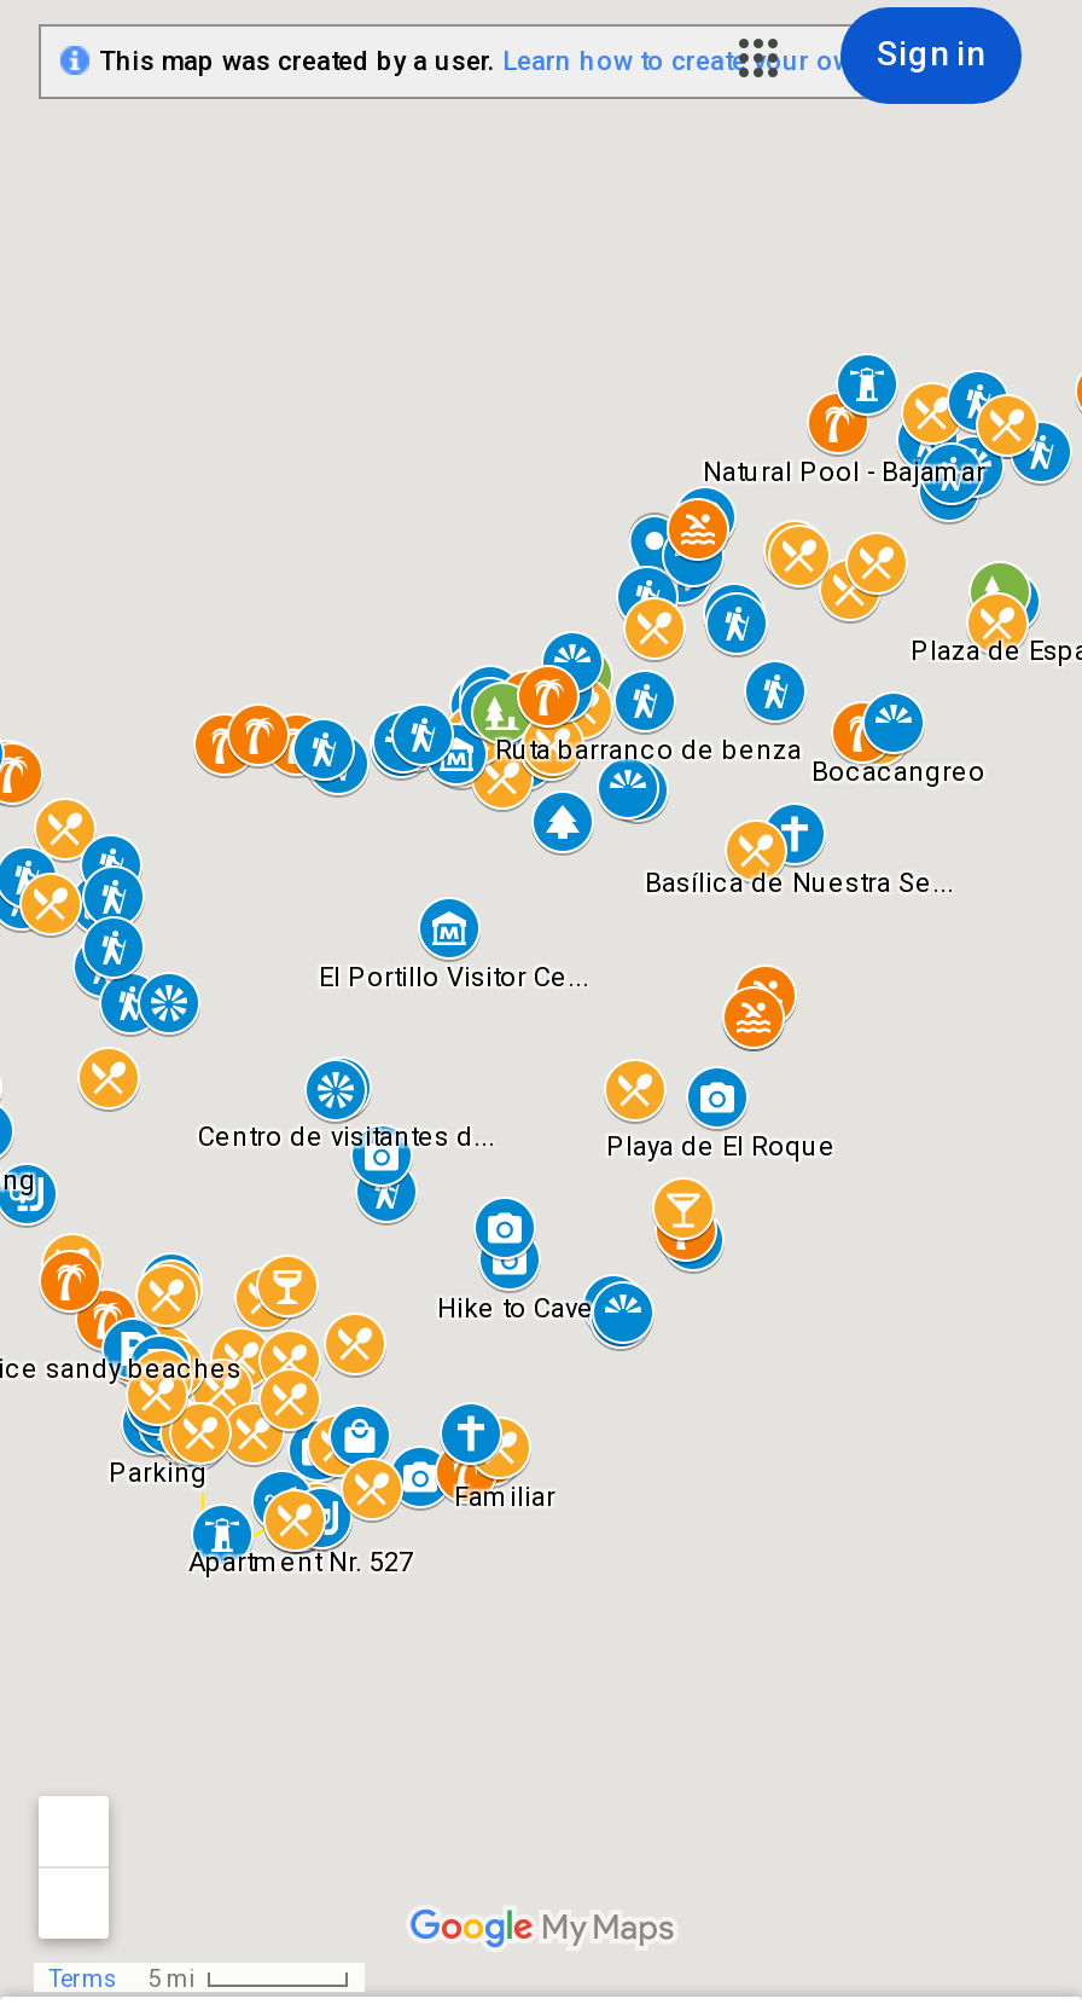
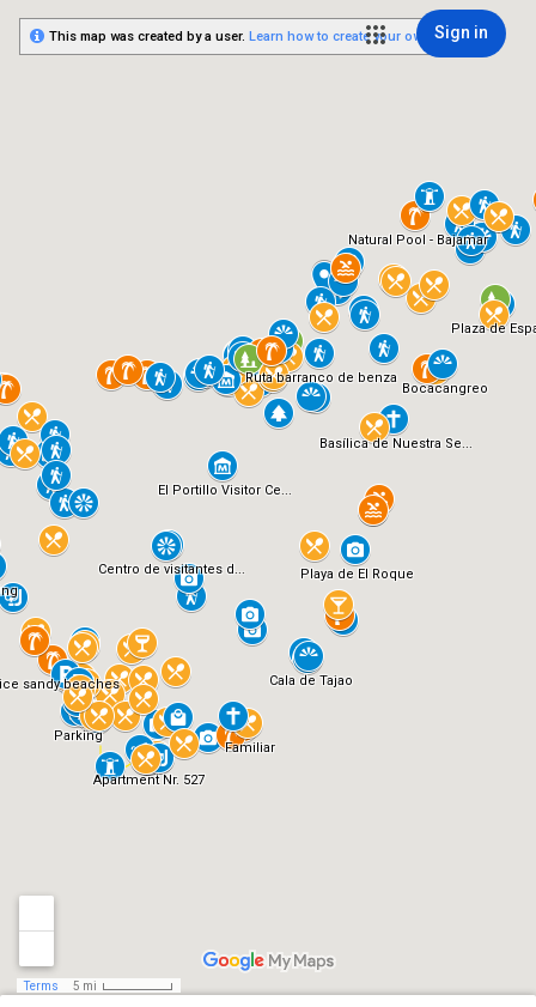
none -> [269,673,353,688] Cala de Tajao
[437,1293,594,1325] Hike to Cave -> none

